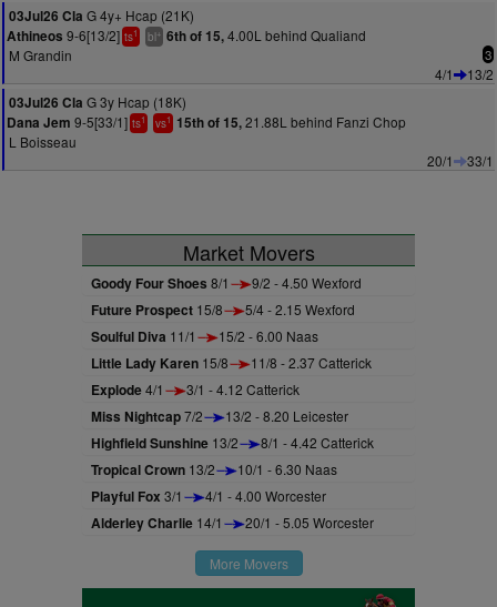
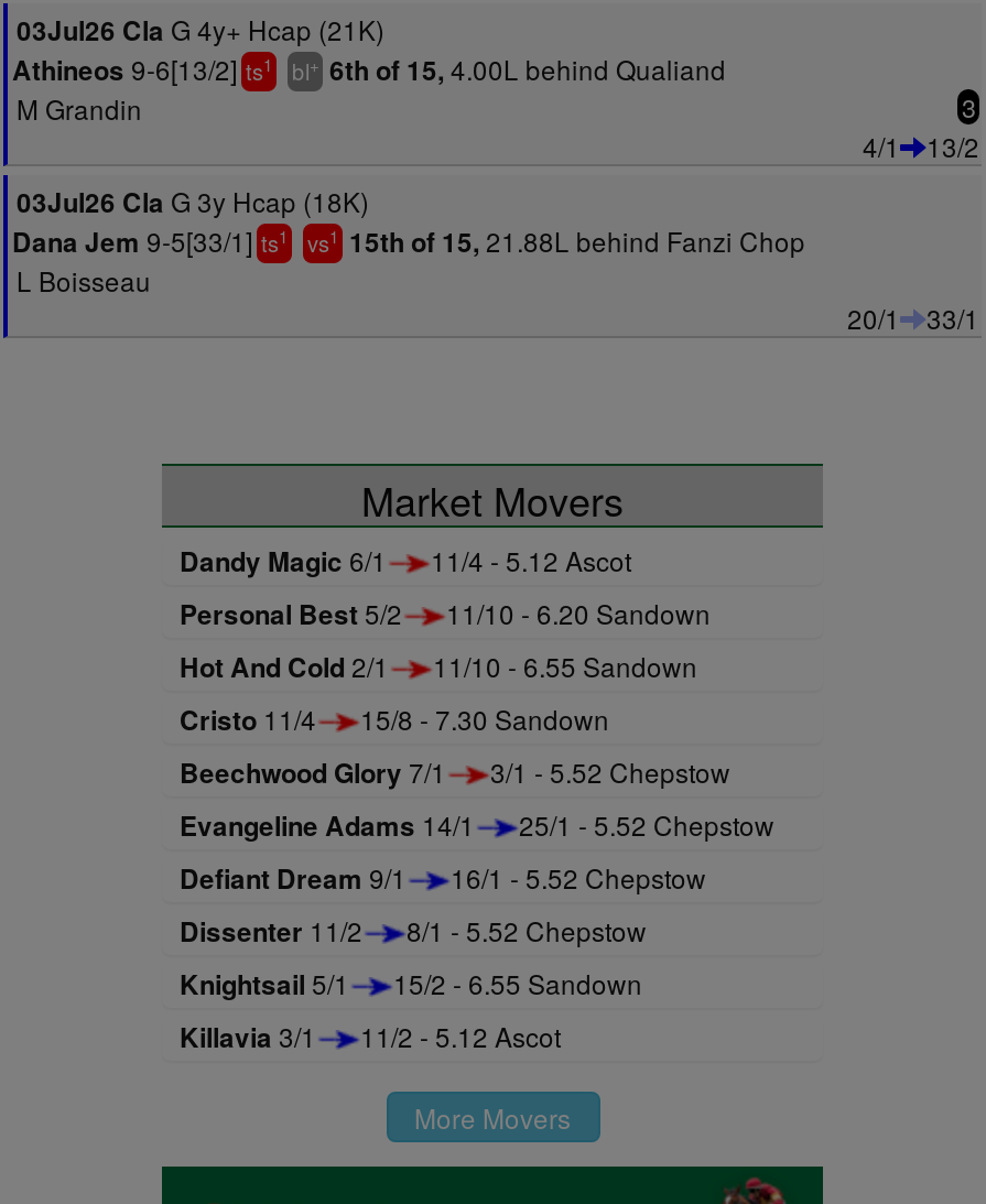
[91,273,374,533] Goody Four Shoes 8/1 | 9/2 - 4.50 Wexford | Future Prospect 15/8 | 5/4 - 2.15 Wexford | Soulful Diva 11/1 | 15/2 - 6.00 Naas | Little Lady Karen 15/8 | 11/8 - 2.37 Catterick | Explode 4/1 | 3/1 - 4.12 Catterick | Miss Nightcap 7/2 | 13/2 - 8.20 Leicester | Highfield Sunshine 13/2 | 8/1 - 4.42 Catterick | Tropical Crown 13/2 | 10/1 - 6.30 Naas | Playful Fox 3/1 | 4/1 - 4.00 Worcester | Alderley Charlie 14/1 | 20/1 - 5.05 Worcester -> [180,541,774,1056] Dandy Magic 6/1 | 11/4 - 5.12 Ascot | Personal Best 5/2 | 11/10 - 6.20 Sandown | Hot And Cold 2/1 | 11/10 - 6.55 Sandown | Cristo 11/4 | 15/8 - 7.30 Sandown | Beechwood Glory 7/1 | 3/1 - 5.52 Chepstow | Evangeline Adams 14/1 | 25/1 - 5.52 Chepstow | Defiant Dream 9/1 | 16/1 - 5.52 Chepstow | Dissenter 11/2 | 8/1 - 5.52 Chepstow | Knightsail 5/1 | 15/2 - 6.55 Sandown | Killavia 3/1 | 11/2 - 5.12 Ascot

